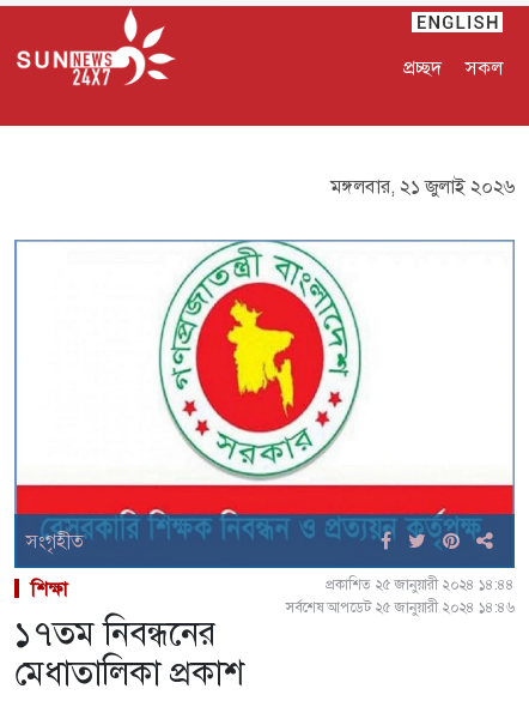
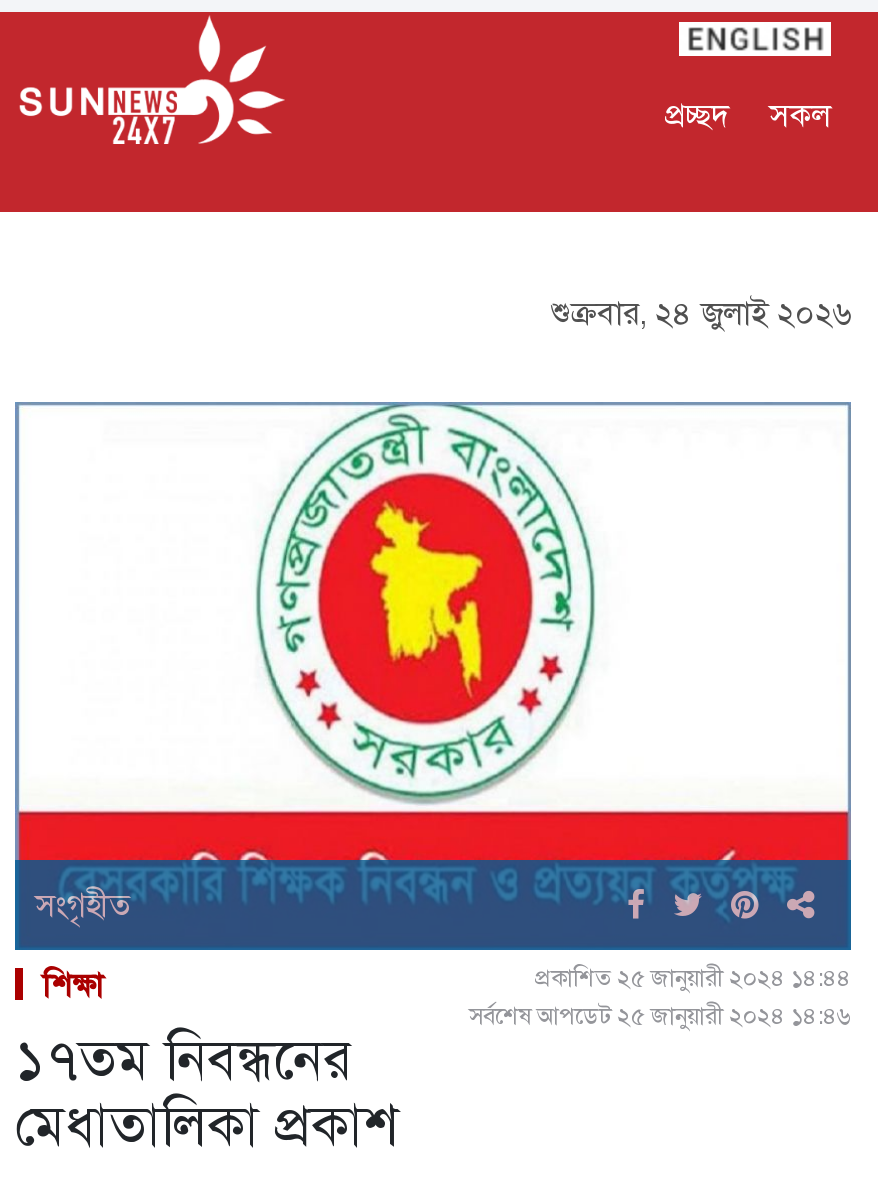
[330,174,515,199] মঙ্গলবার, ২১ জুলাই ২০২৬ -> [551,292,851,334] শুক্রবার, ২৪ জুলাই ২০২৬

